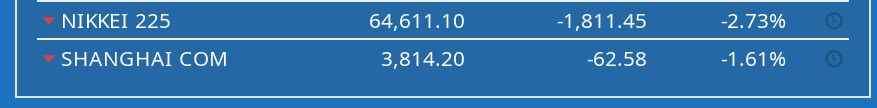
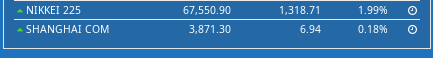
[369,6,465,34] 64,611.10 -> [183,3,231,17] 67,550.90
[557,6,647,34] -1,811.45 -> [279,3,321,17] 1,318.71
[721,6,787,34] -2.73% -> [358,3,388,17] 1.99%
[381,44,465,72] 3,814.20 -> [189,22,231,36] 3,871.30
[587,44,647,72] -62.58 -> [300,22,321,36] 6.94
[721,44,787,72] -1.61% -> [358,22,388,36] 0.18%

